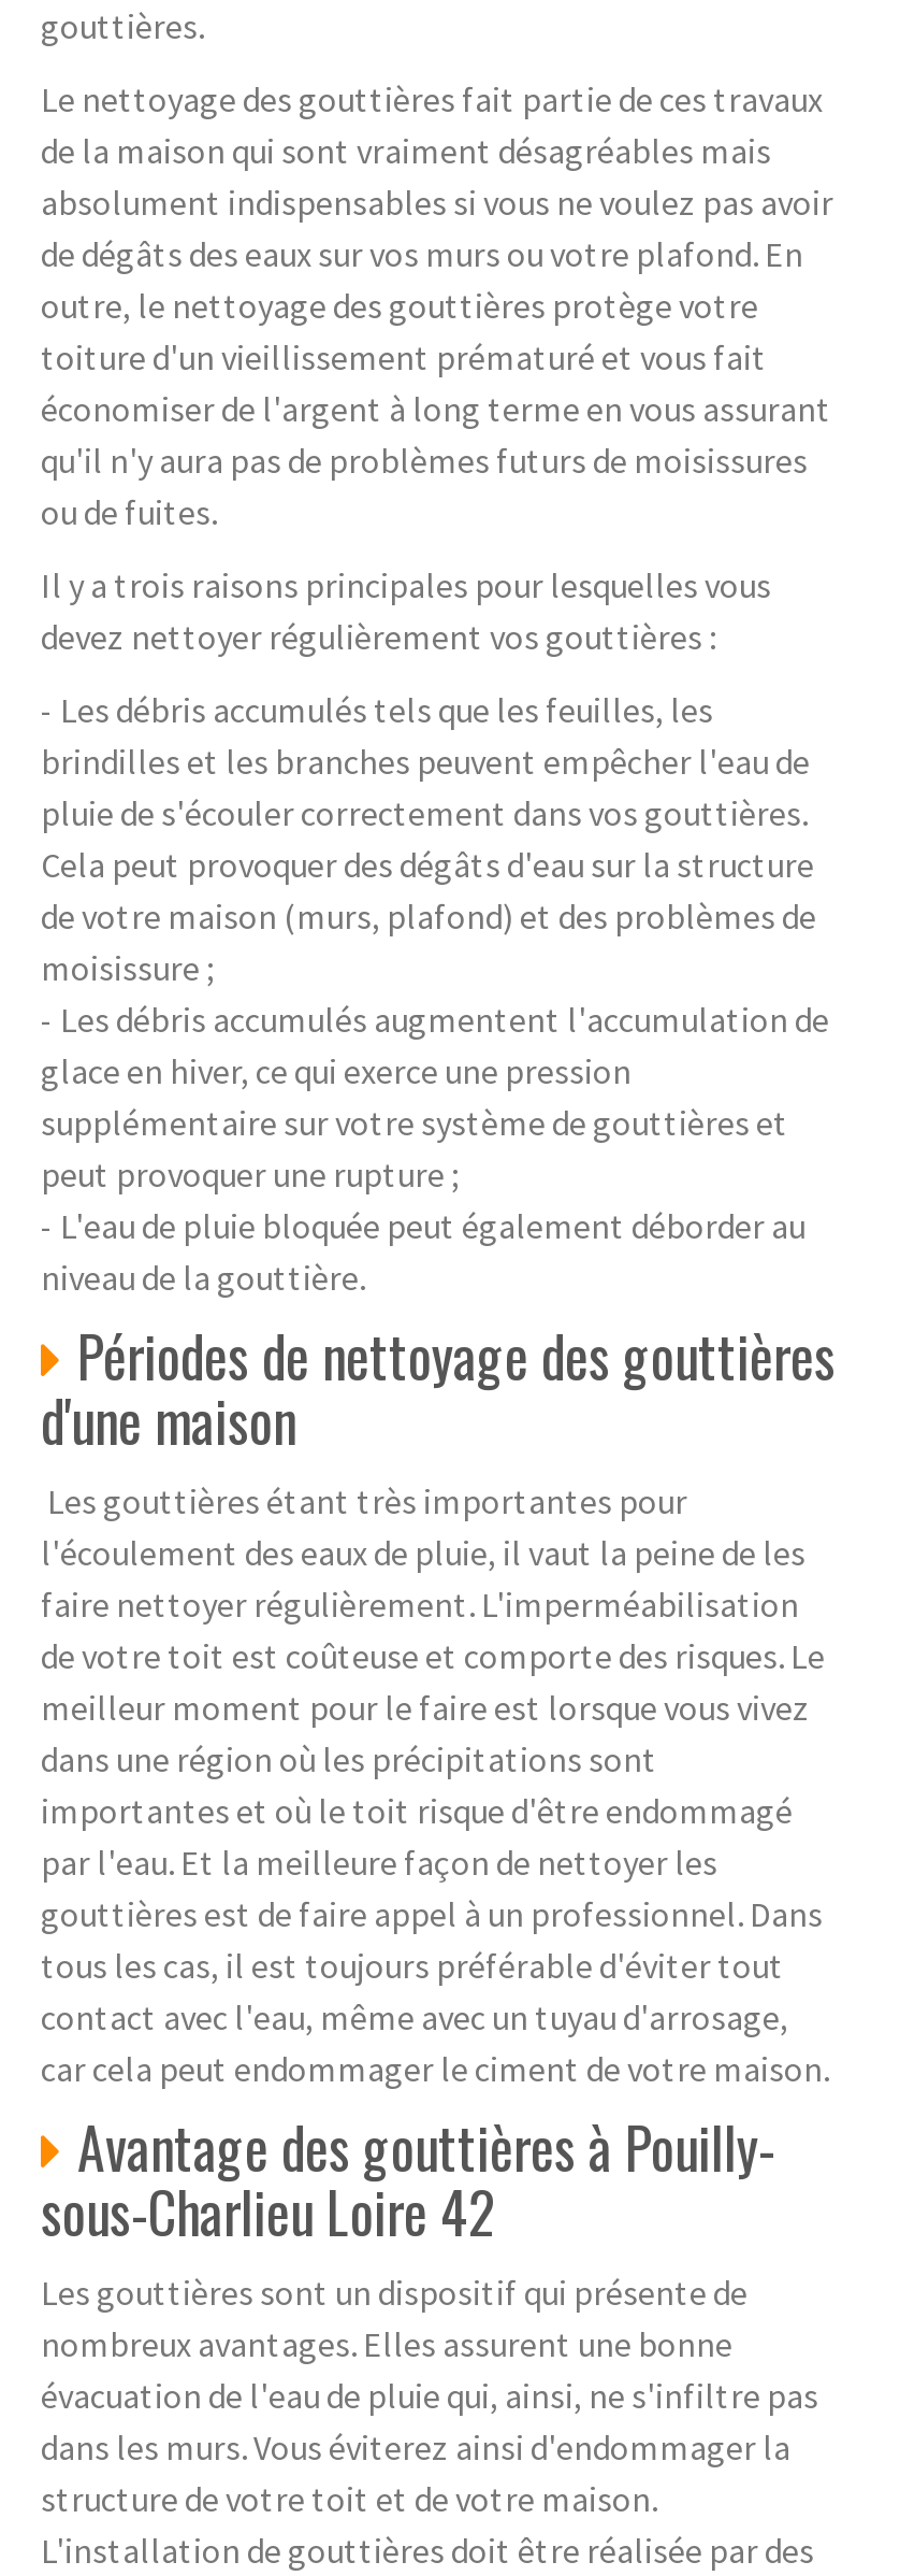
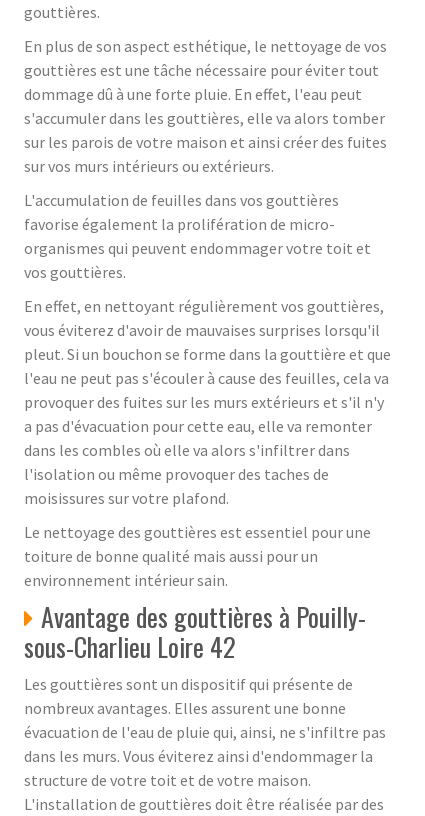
[41,77,836,2090] Le nettoyage des gouttières fait partie de ces travaux | de la maison qui sont vraiment désagréables mais | absolument indispensables si vous ne voulez pas avoir | de dégâts des eaux sur vos murs ou votre plafond. En | outre, le nettoyage des gouttières protège votre | toiture d'un vieillissement prématuré et vous fait | économiser de l'argent à long terme en vous assurant | qu'il n'y aura pas de problèmes futurs de moisissures | ou de fuites. | Il y a trois raisons principales pour lesquelles vous | devez nettoyer régulièrement vos gouttières : | - Les débris accumulés tels que les feuilles, les | brindilles et les branches peuvent empêcher l'eau de | pluie de s'écouler correctement dans vos gouttières. | Cela peut provoquer des dégâts d'eau sur la structure | de votre maison (murs, plafond) et des problèmes de | moisissure ; | - Les débris accumulés augmentent l'accumulation de | glace en hiver, ce qui exerce une pression | supplémentaire sur votre système de gouttières et | peut provoquer une rupture ; | - L'eau de pluie bloquée peut également déborder au | niveau de la gouttière. | Périodes de nettoyage des gouttières | d'une maison | Les gouttières étant très importantes pour | l'écoulement des eaux de pluie, il vaut la peine de les | faire nettoyer régulièrement. L'imperméabilisation | de votre toit est coûteuse et comporte des risques. Le | meilleur moment pour le faire est lorsque vous vivez | dans une région où les précipitations sont | importantes et où le toit risque d'être endommagé | par l'eau. Et la meilleure façon de nettoyer les | gouttières est de faire appel à un professionnel. Dans | tous les cas, il est toujours préférable d'éviter tout | contact avec l'eau, même avec un tuyau d'arrosage, | car cela peut endommager le ciment de votre maison. -> [24,36,391,590] En plus de son aspect esthétique, le nettoyage de vos | gouttières est une tâche nécessaire pour éviter tout | dommage dû à une forte pluie. En effet, l'eau peut | s'accumuler dans les gouttières, elle va alors tomber | sur les parois de votre maison et ainsi créer des fuites | sur vos murs intérieurs ou extérieurs. | L'accumulation de feuilles dans vos gouttières | favorise également la prolifération de micro- | organismes qui peuvent endommager votre toit et | vos gouttières. | En effet, en nettoyant régulièrement vos gouttières, | vous éviterez d'avoir de mauvaises surprises lorsqu'il | pleut. Si un bouchon se forme dans la gouttière et que | l'eau ne peut pas s'écouler à cause des feuilles, cela va | provoquer des fuites sur les murs extérieurs et s'il n'y | a pas d'évacuation pour cette eau, elle va remonter | dans les combles où elle va alors s'infiltrer dans | l'isolation ou même provoquer des taches de | moisissures sur votre plafond. | Le nettoyage des gouttières est essentiel pour une | toiture de bonne qualité mais aussi pour un | environnement intérieur sain.

